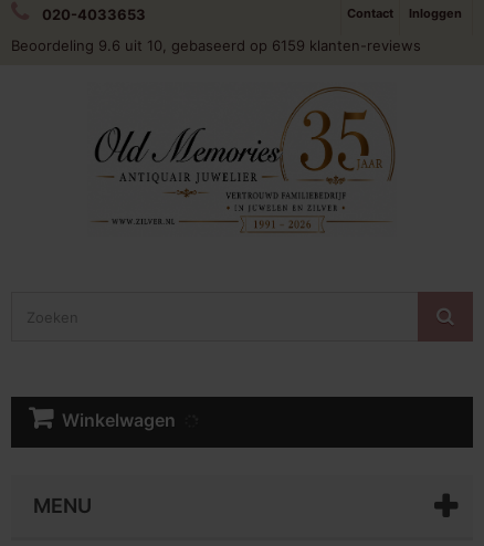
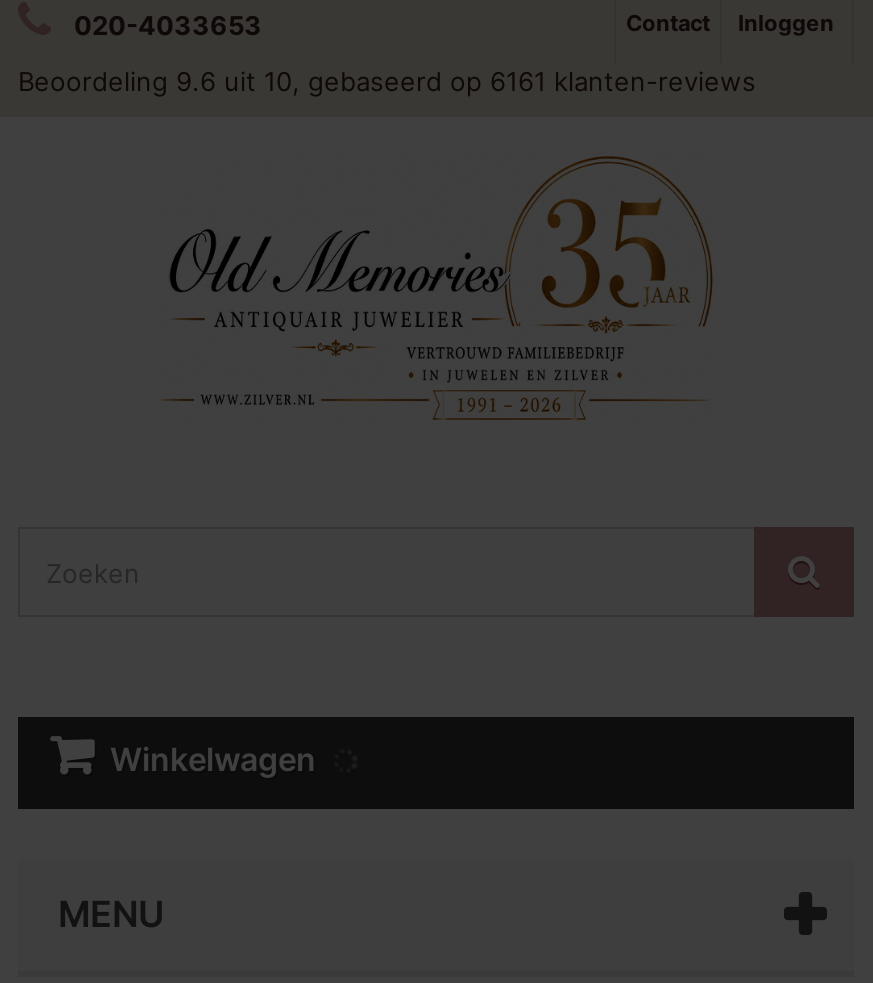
[11,36,421,54] Beoordeling 9.6 uit 10, gebaseerd op 6159 klanten-reviews -> [18,65,756,97] Beoordeling 9.6 uit 10, gebaseerd op 6161 klanten-reviews

